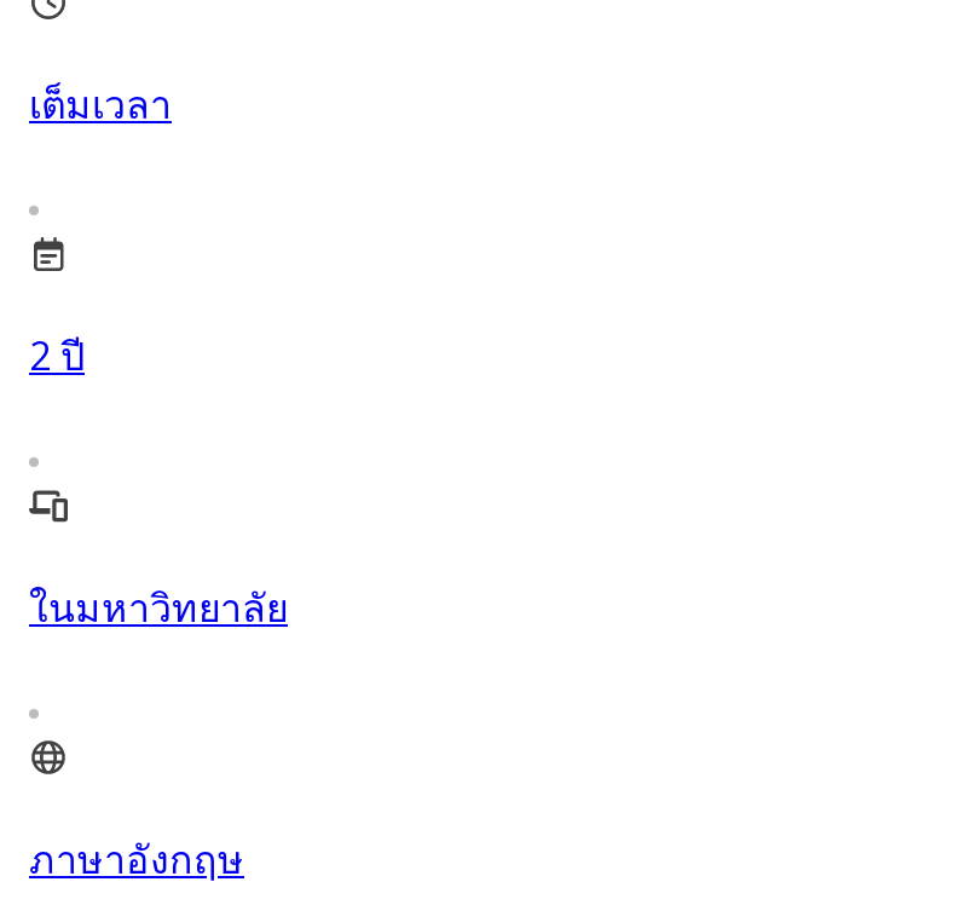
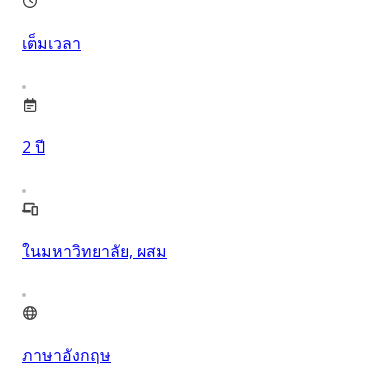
[29,580,288,633] ในมหาวิทยาลัย -> [22,240,167,262] ในมหาวิทยาลัย, ผสม

